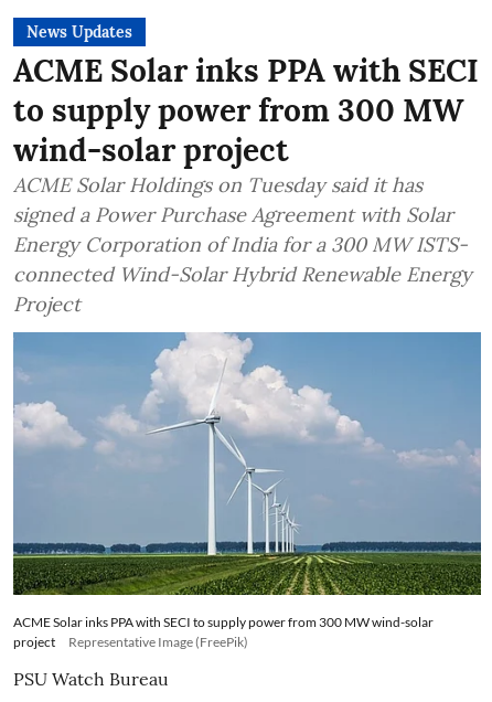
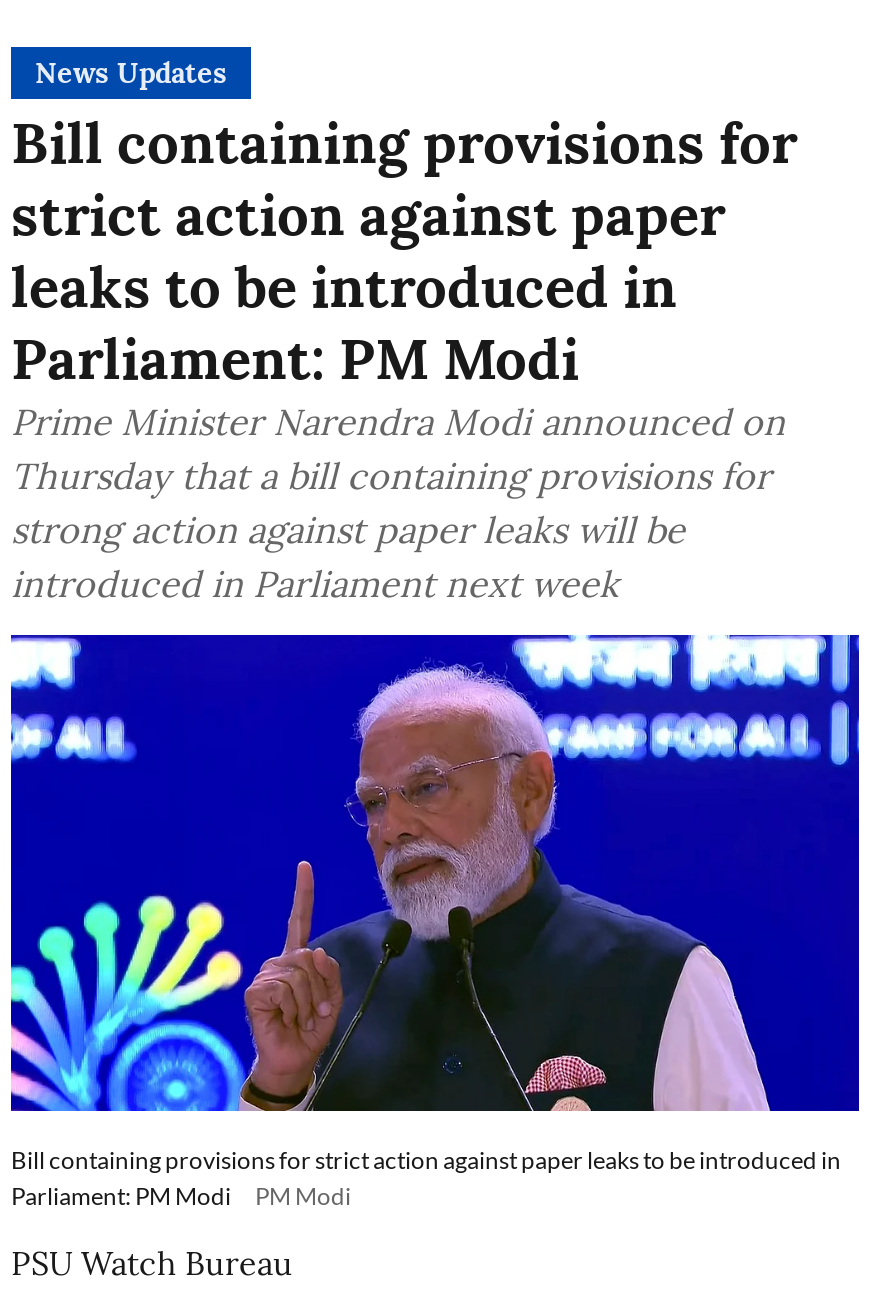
[13,50,479,316] ACME Solar inks PPA with SECI | to supply power from 300 MW | wind-solar project | ACME Solar Holdings on Tuesday said it has | signed a Power Purchase Agreement with Solar | Energy Corporation of India for a 300 MW ISTS- | connected Wind-Solar Hybrid Renewable Energy | Project -> [11,106,797,606] Bill containing provisions for | strict action against paper | leaks to be introduced in | Parliament: PM Modi | Prime Minister Narendra Modi announced on | Thursday that a bill containing provisions for | strong action against paper leaks will be | introduced in Parliament next week
[12,331,482,650] [image] | ACME Solar inks PPA with SECI to supply power from 300 MW wind-solar | project | Representative Image (FreePik) -> [9,633,861,1211] [image] | Bill containing provisions for strict action against paper leaks to be introduced in | Parliament: PM Modi | PM Modi

